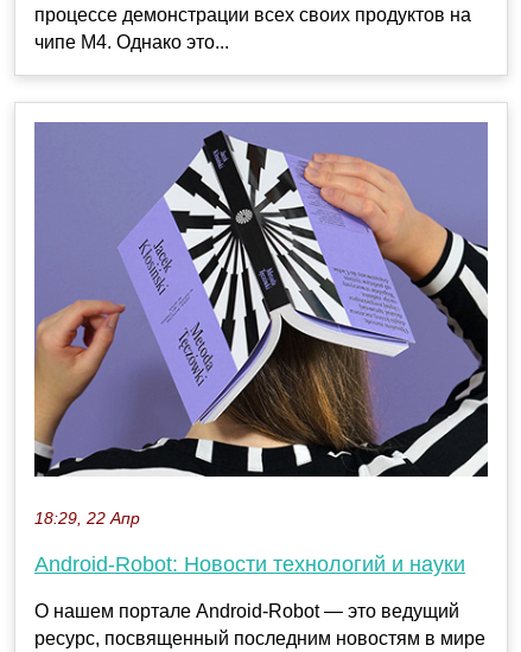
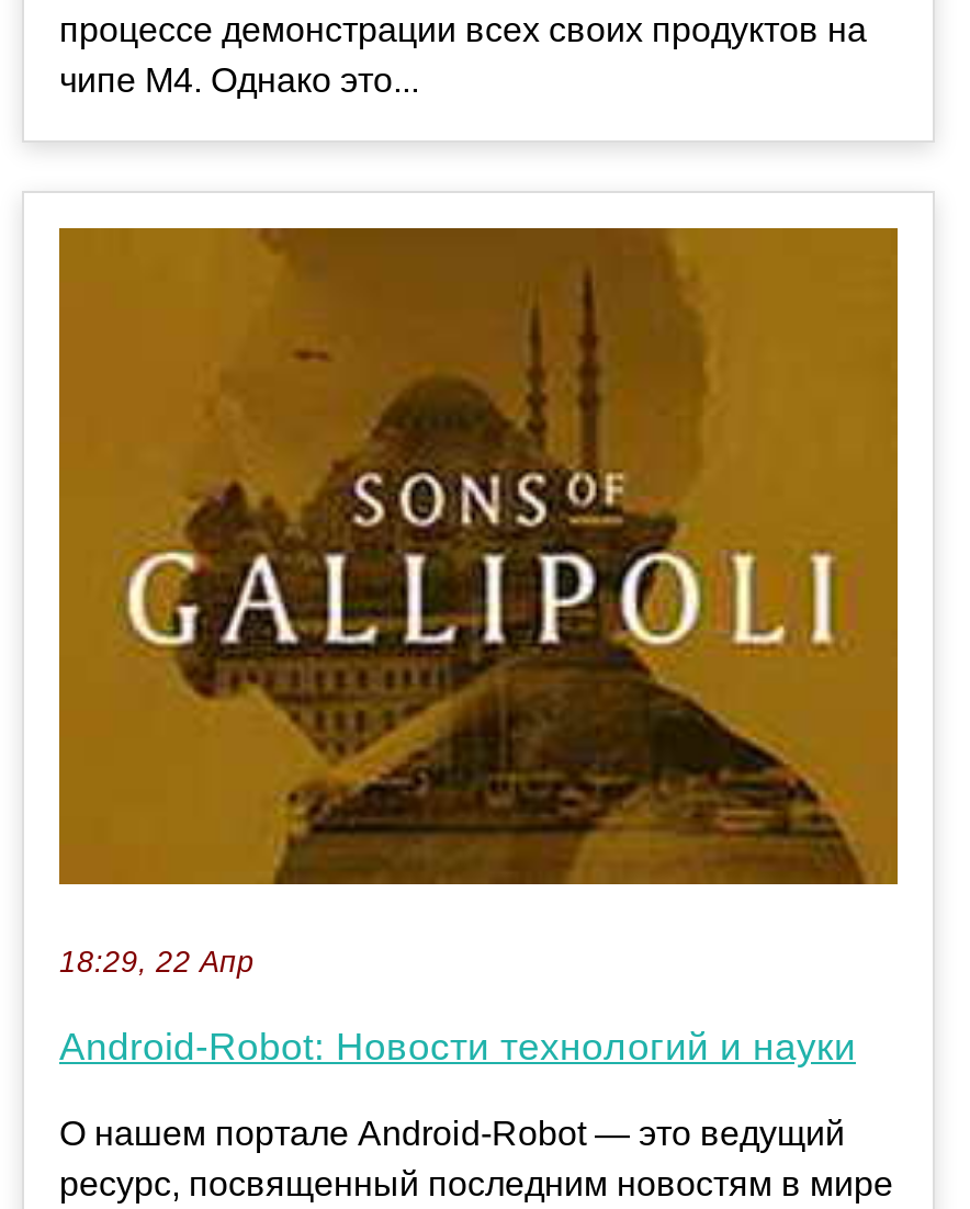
[33,121,489,478] [image] -> [57,226,900,886] [image]

